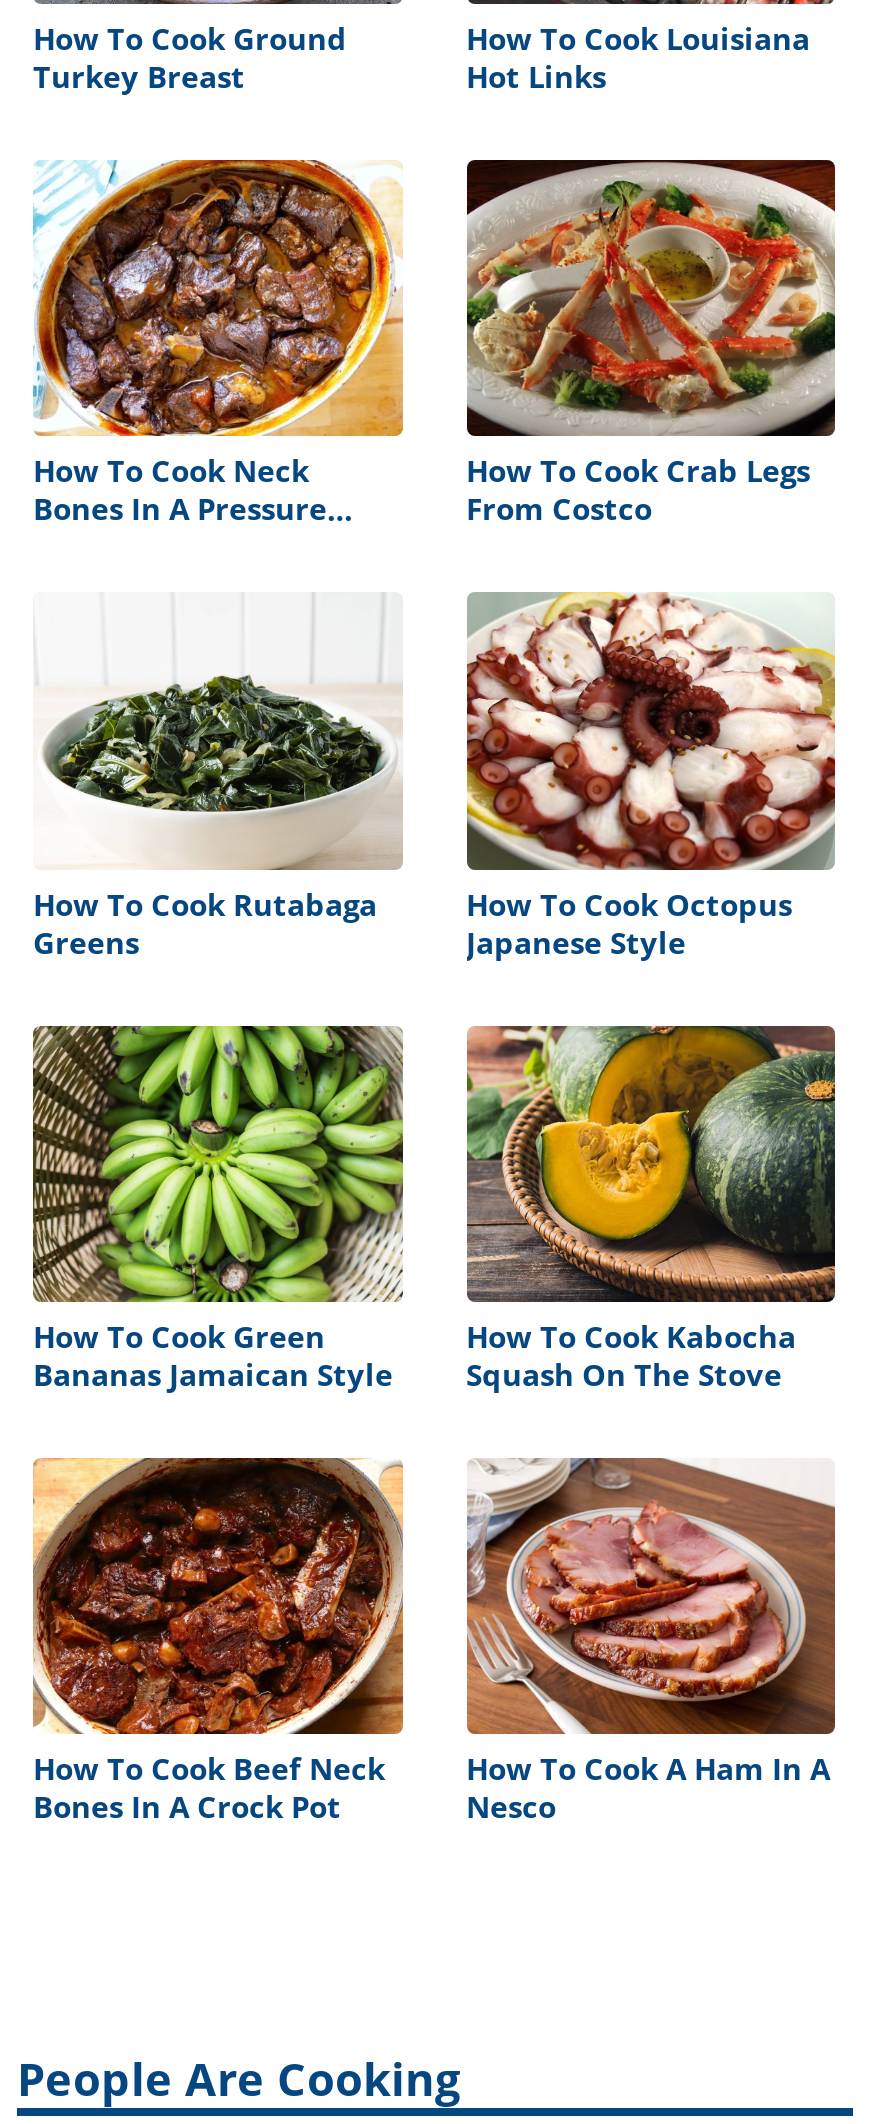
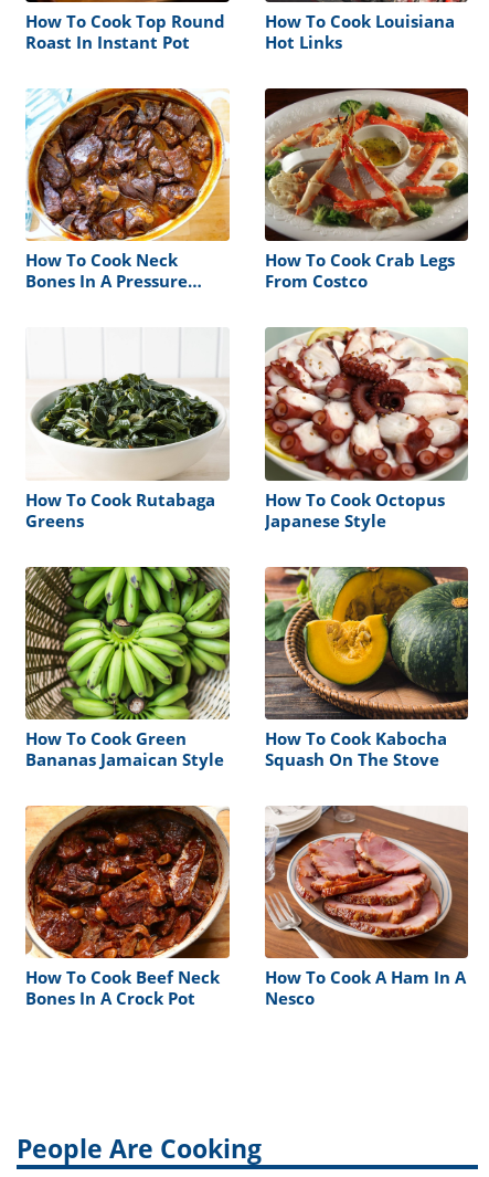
[33,18,347,96] How To Cook Ground | Turkey Breast -> [25,10,225,53] How To Cook Top Round | Roast In Instant Pot

